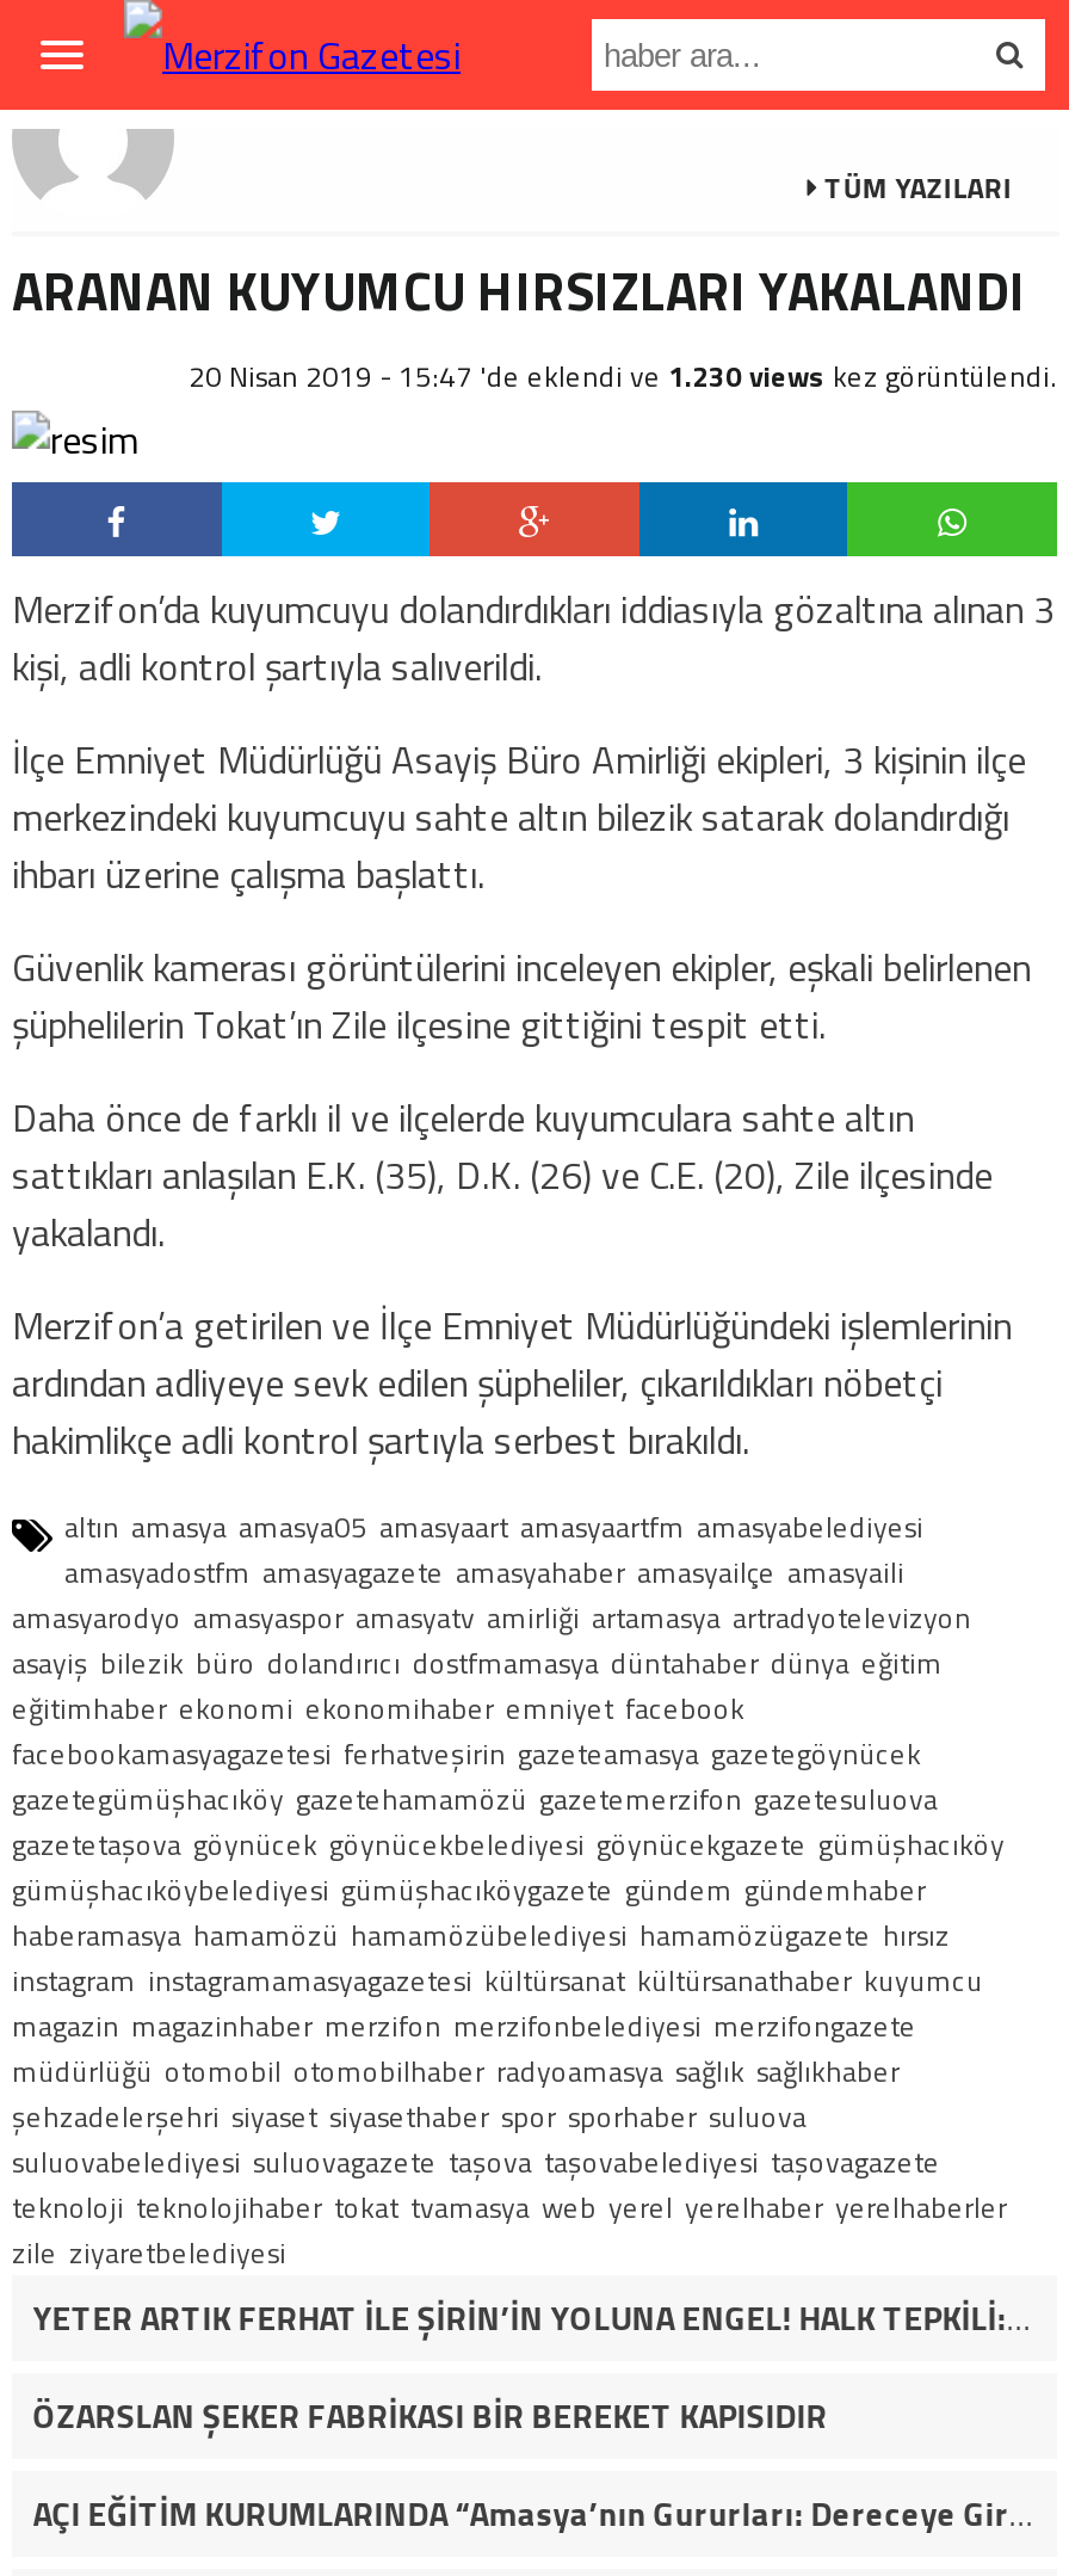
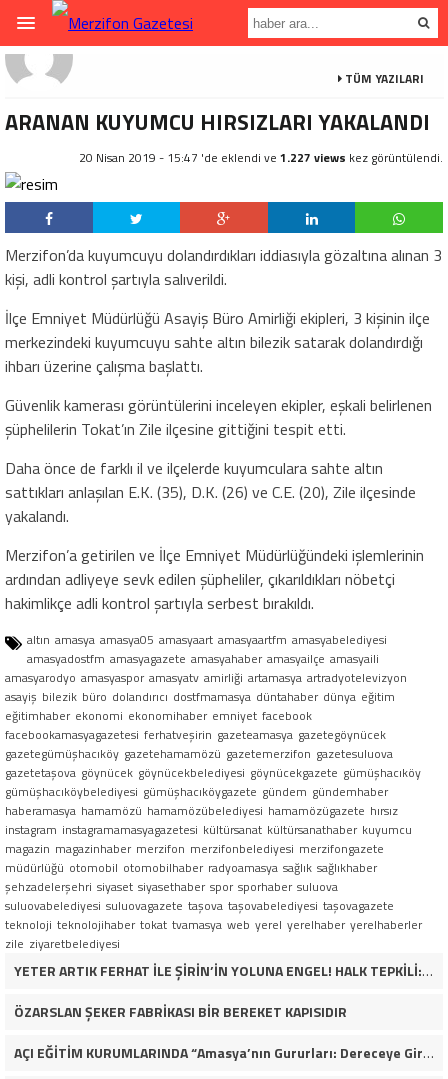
[189,353,1057,399] 20 Nisan 2019 - 15:47 'de eklendi ve 1.230 views kez görüntülendi. -> [79,148,443,167] 20 Nisan 2019 - 15:47 'de eklendi ve 1.227 views kez görüntülendi.

